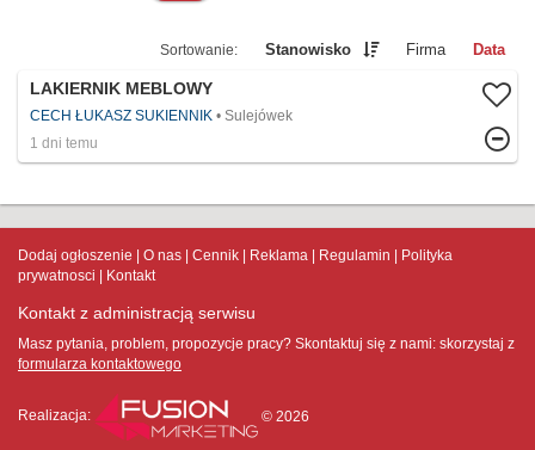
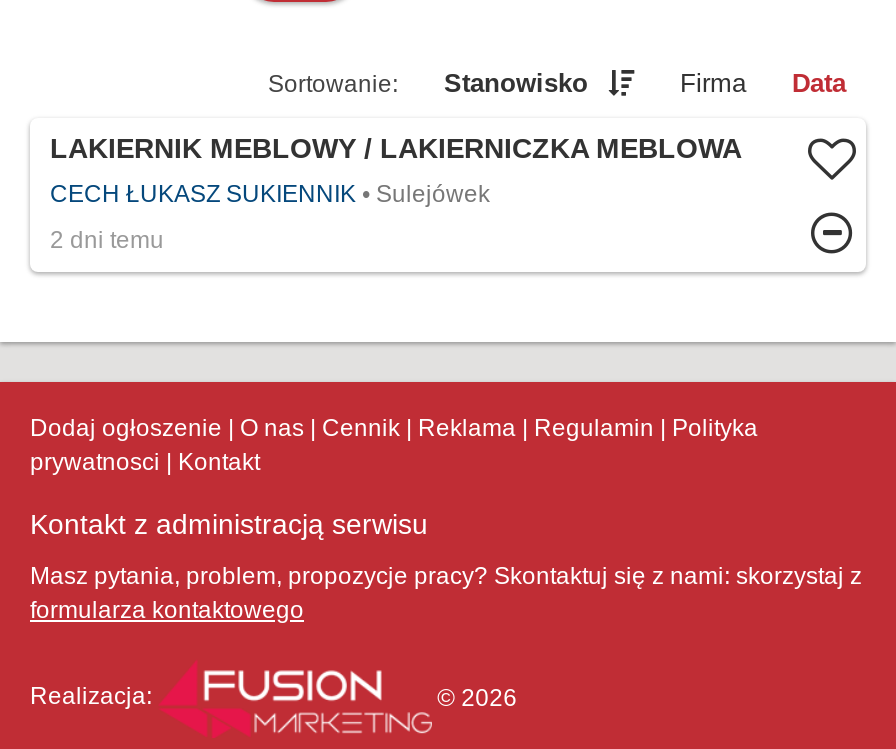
[30,79,213,98] LAKIERNIK MEBLOWY -> [50,133,742,165] LAKIERNIK MEBLOWY / LAKIERNICZKA MEBLOWA
[30,135,98,152] 1 dni temu -> [50,227,164,255] 2 dni temu

